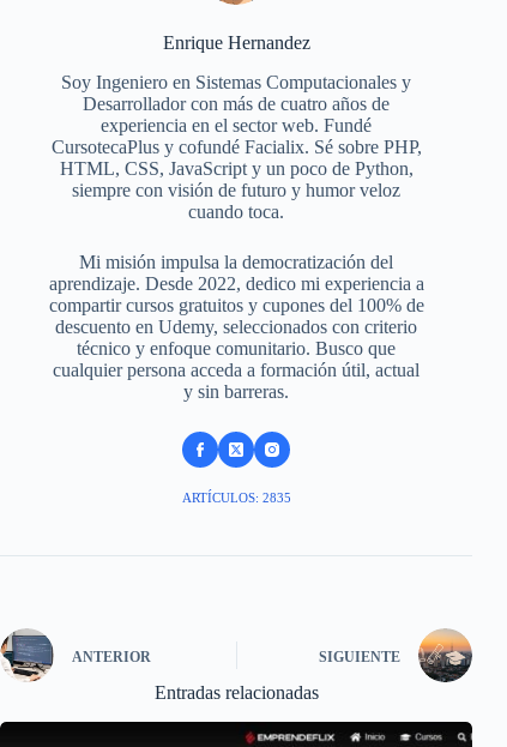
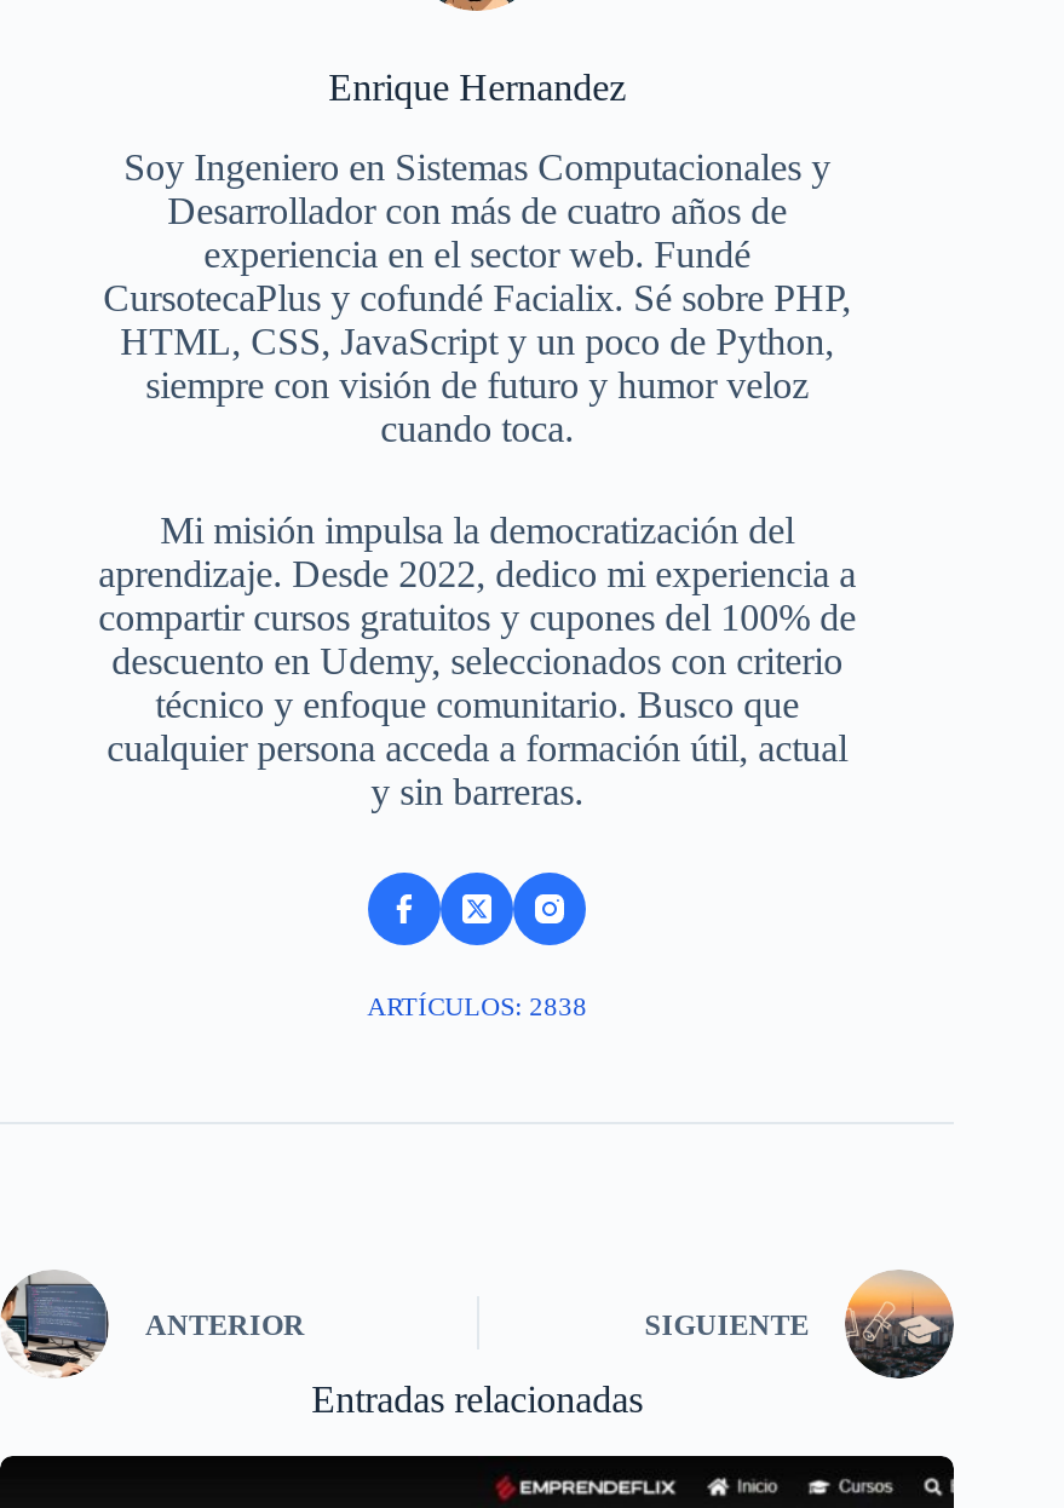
[182,491,291,505] ARTÍCULOS: 2835 -> [367,990,587,1019] ARTÍCULOS: 2838

